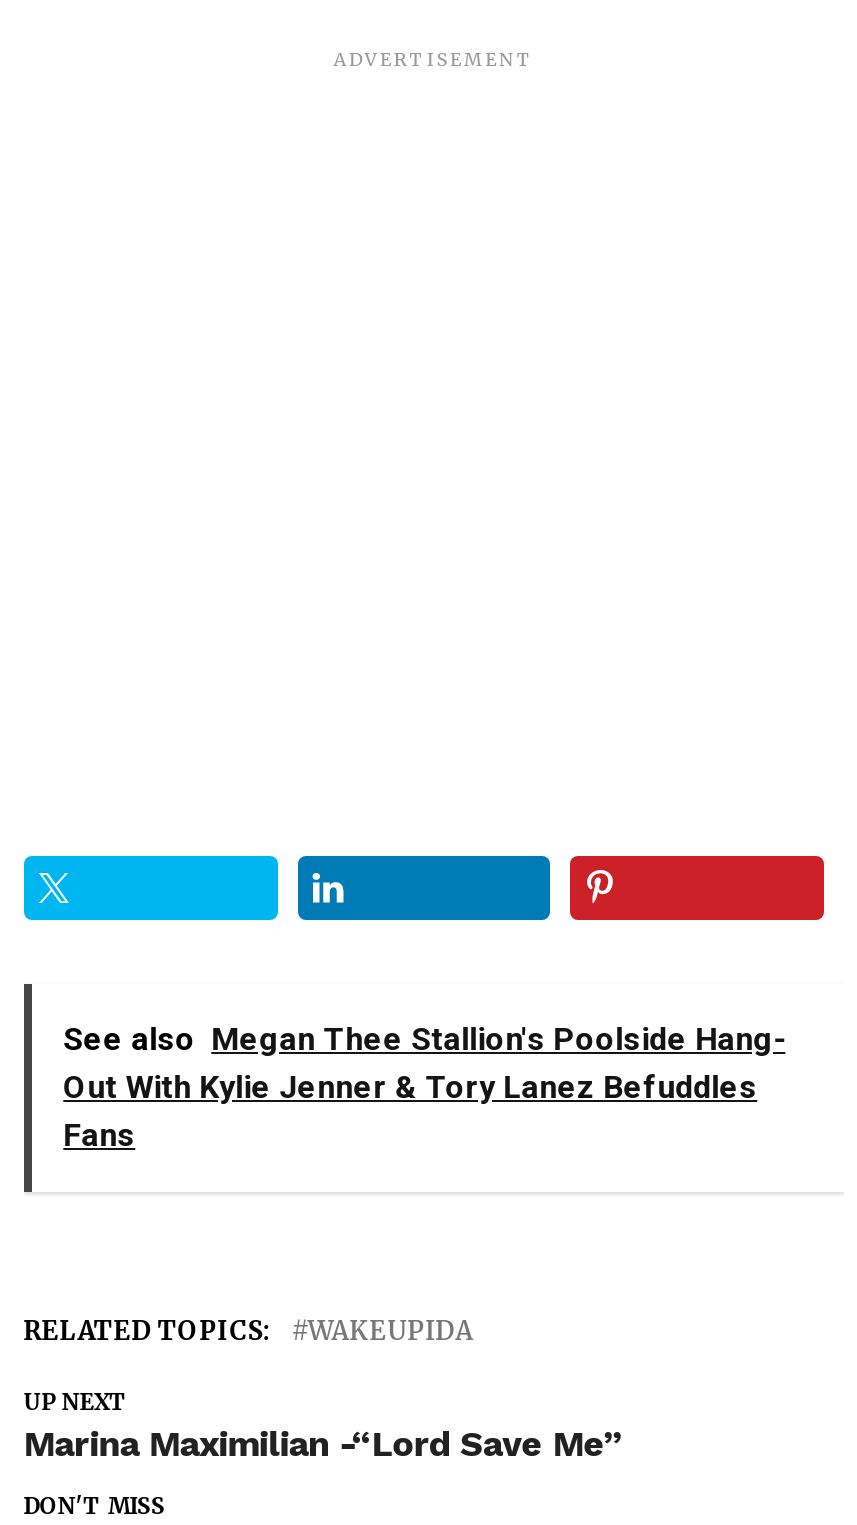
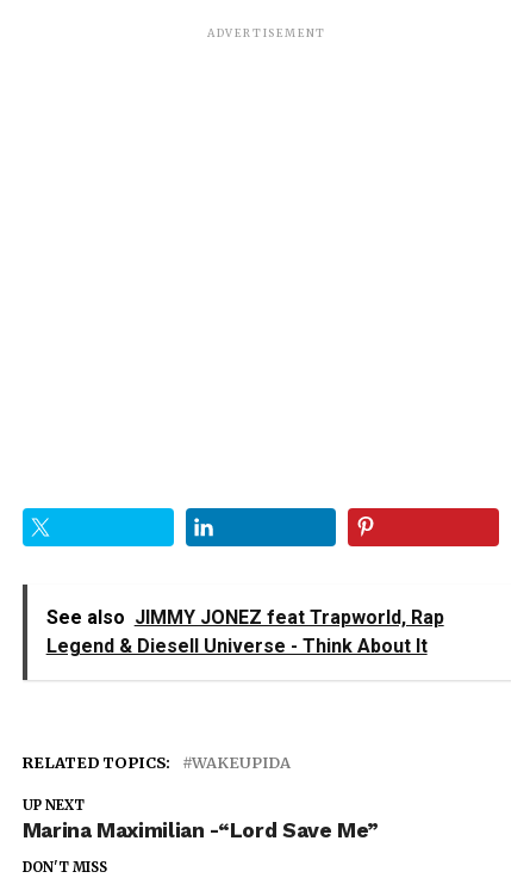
[63,1020,785,1154] See also Megan Thee Stallion's Poolside Hang- | Out With Kylie Jenner & Tory Lanez Befuddles | Fans -> [46,606,444,657] See also JIMMY JONEZ feat Trapworld, Rap | Legend & Diesell Universe - Think About It

